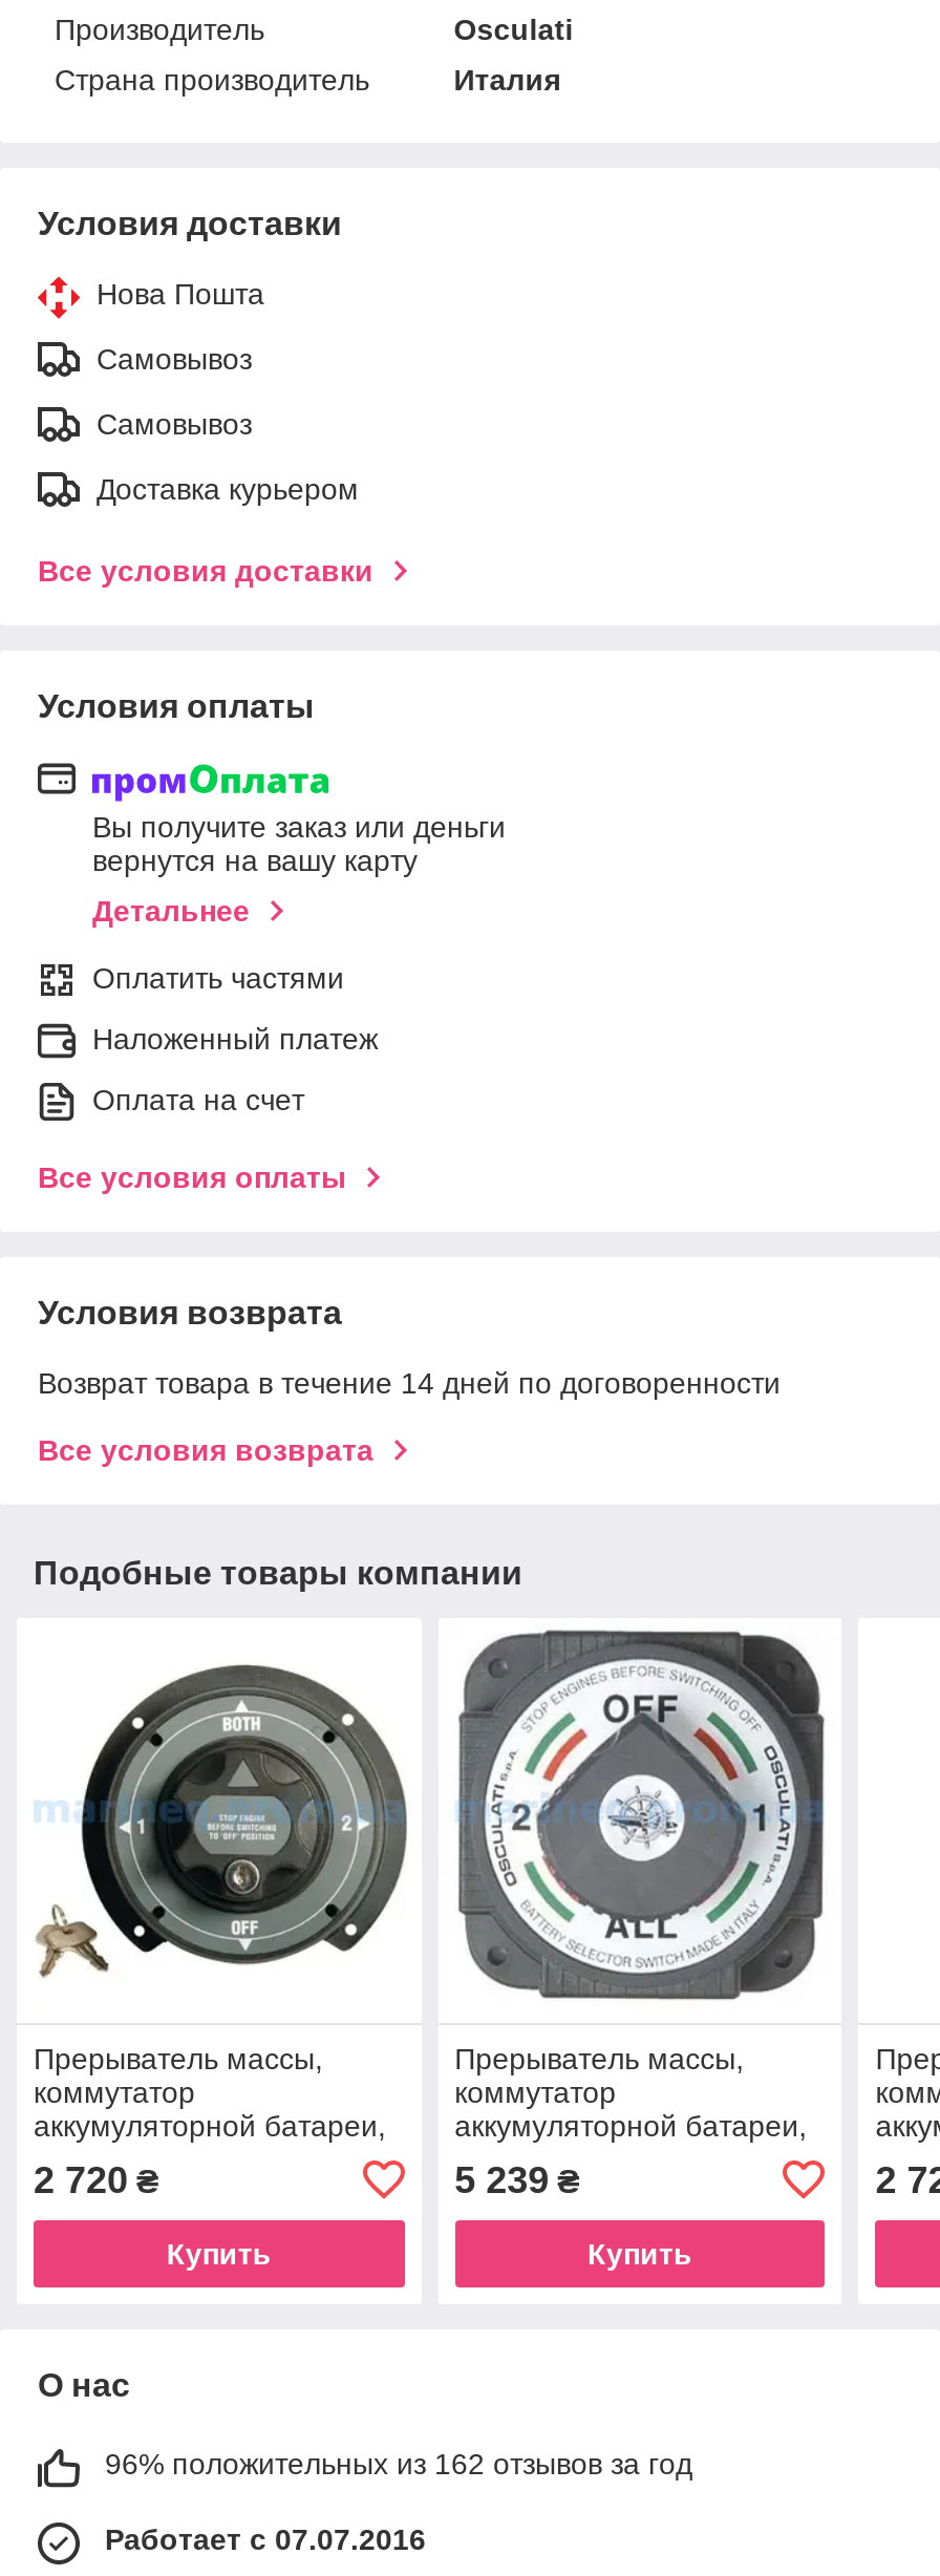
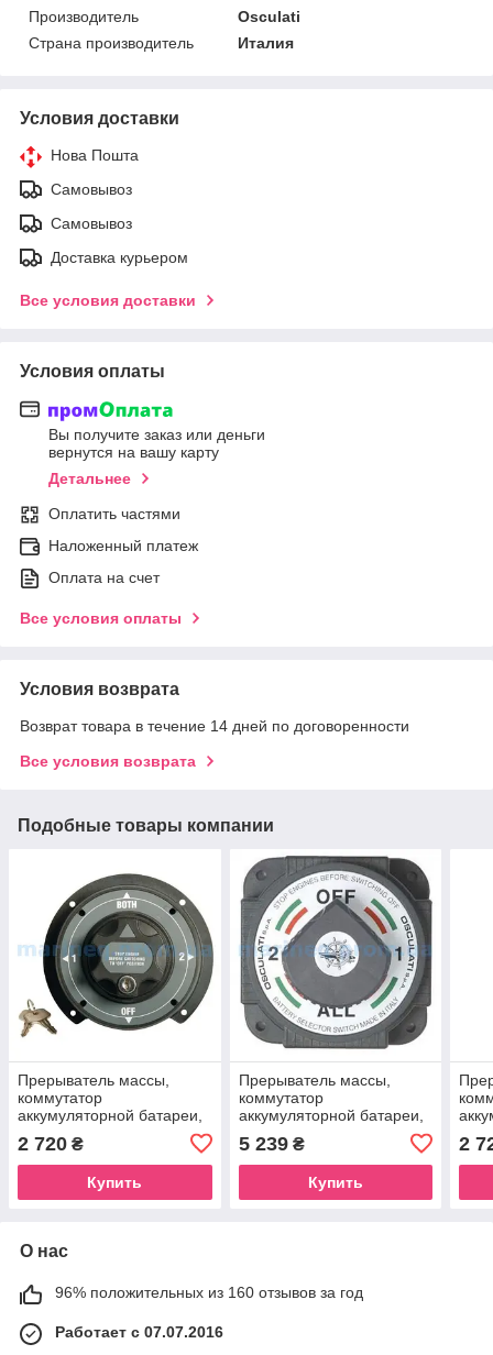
[105,2447,692,2480] 96% положительных из 162 отзывов за год -> [55,1283,363,1301] 96% положительных из 160 отзывов за год

